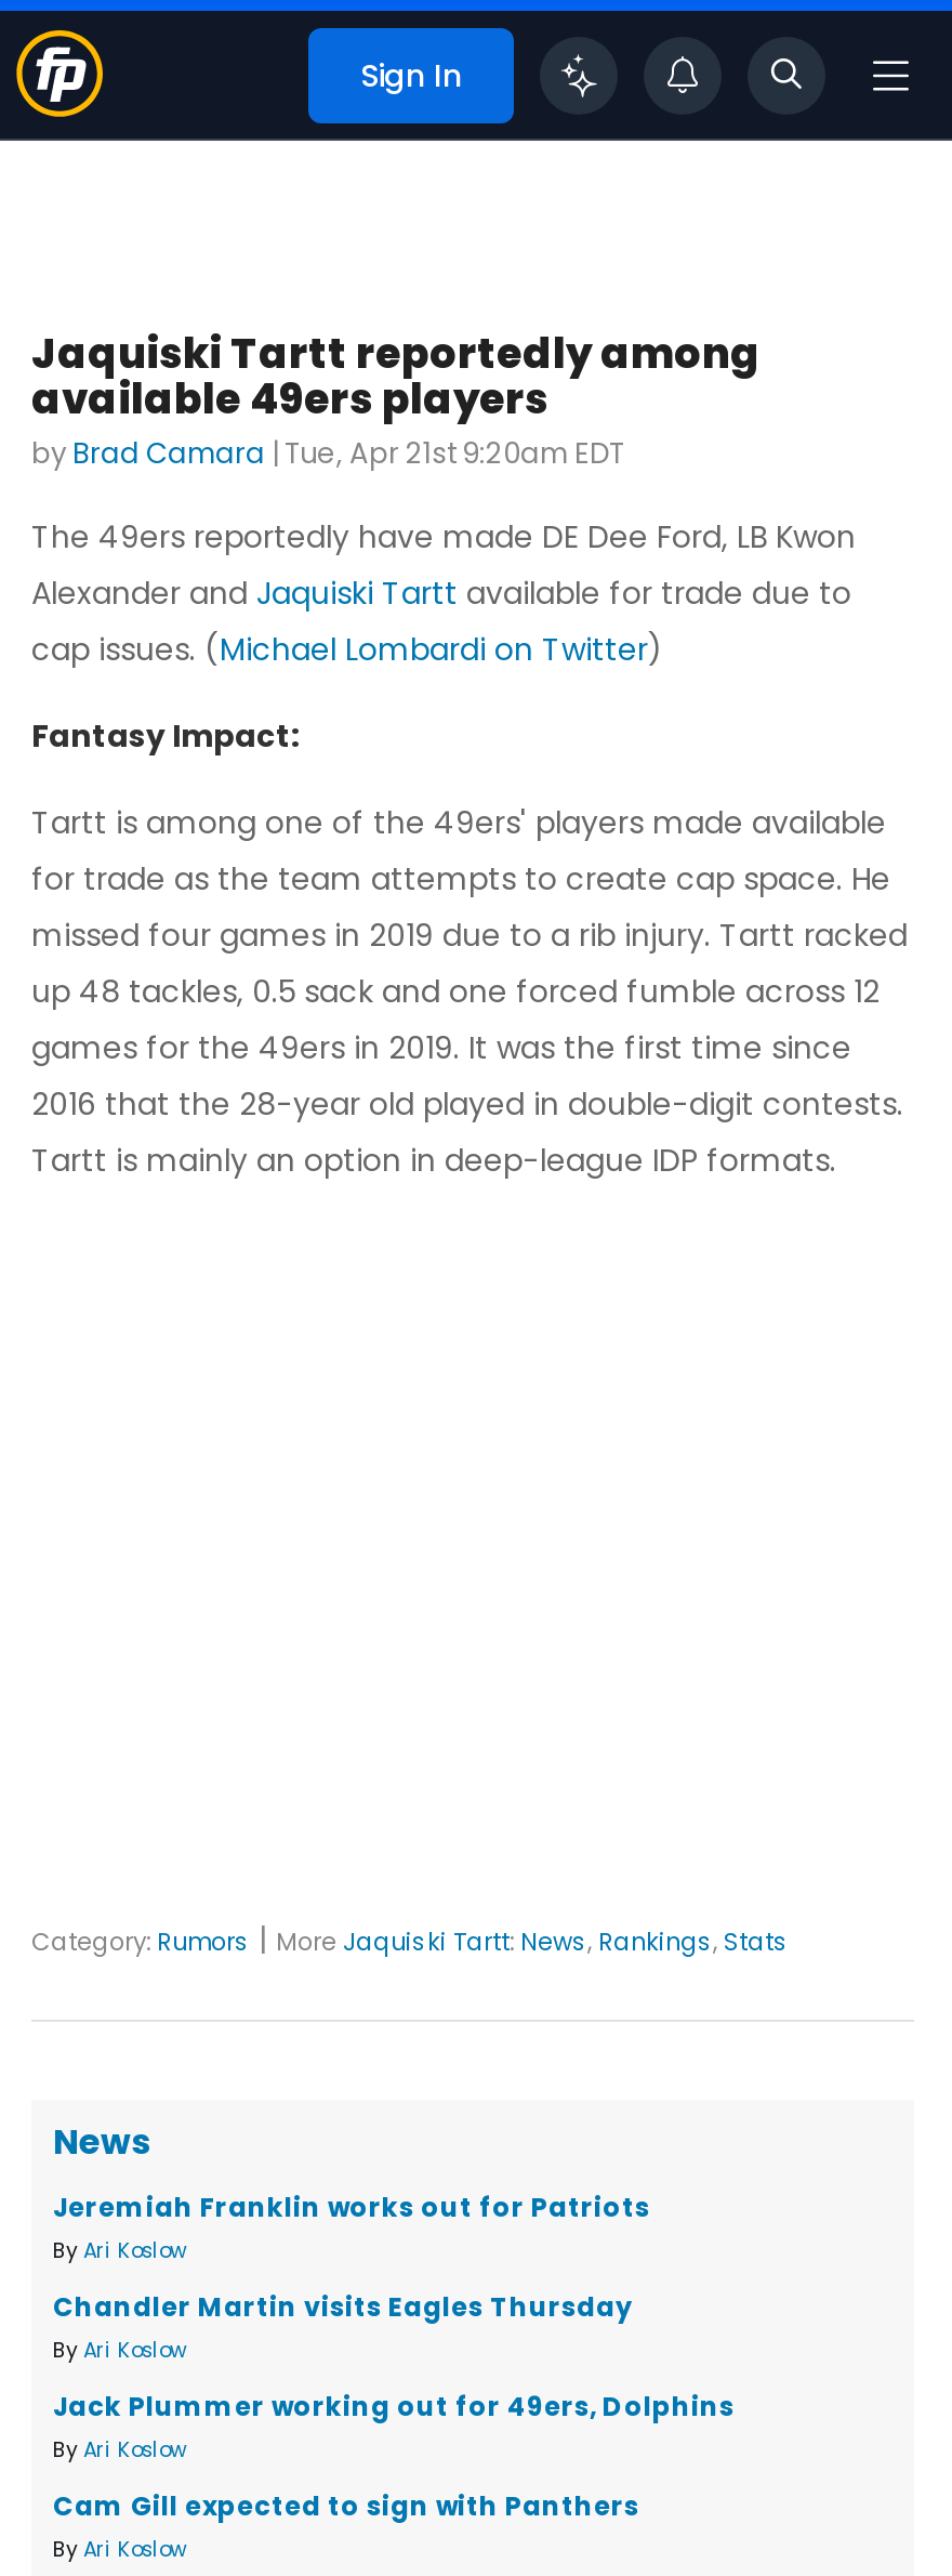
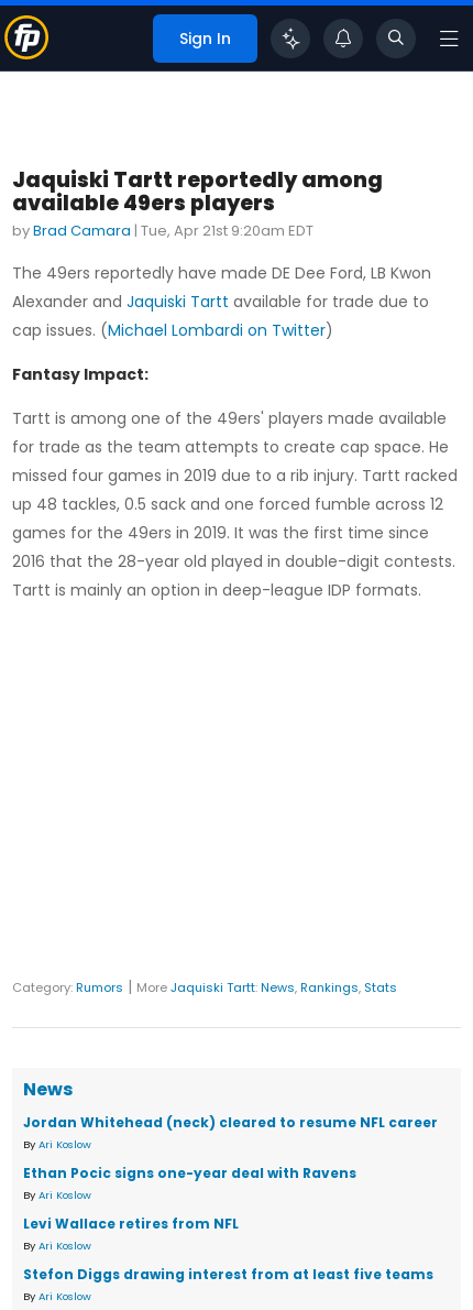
[53,2189,650,2226] Jeremiah Franklin works out for Patriots -> [23,1113,438,1132] Jordan Whitehead (neck) cleared to resume NFL career
[53,2289,633,2326] Chandler Martin visits Eagles Thursday -> [23,1164,356,1183] Ethan Pocic signs one-year deal with Ravens
[53,2389,735,2425] Jack Plummer working out for 49ers, Dolphins -> [23,1215,239,1233] Levi Wallace retires from NFL
[53,2488,639,2525] Cam Gill expected to sign with Panthers -> [23,1265,433,1284] Stefon Diggs drawing interest from at least five teams

